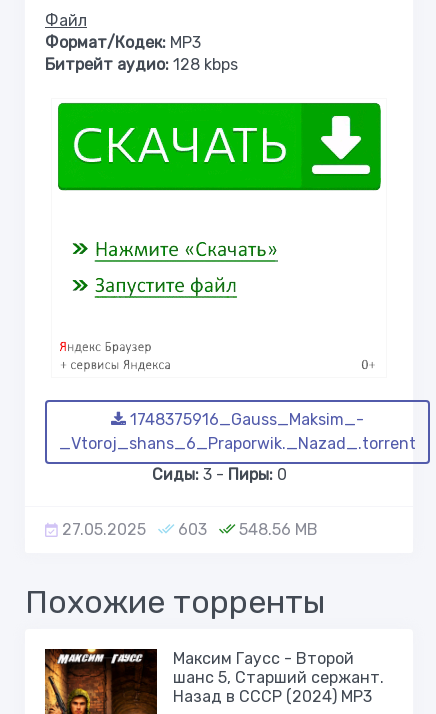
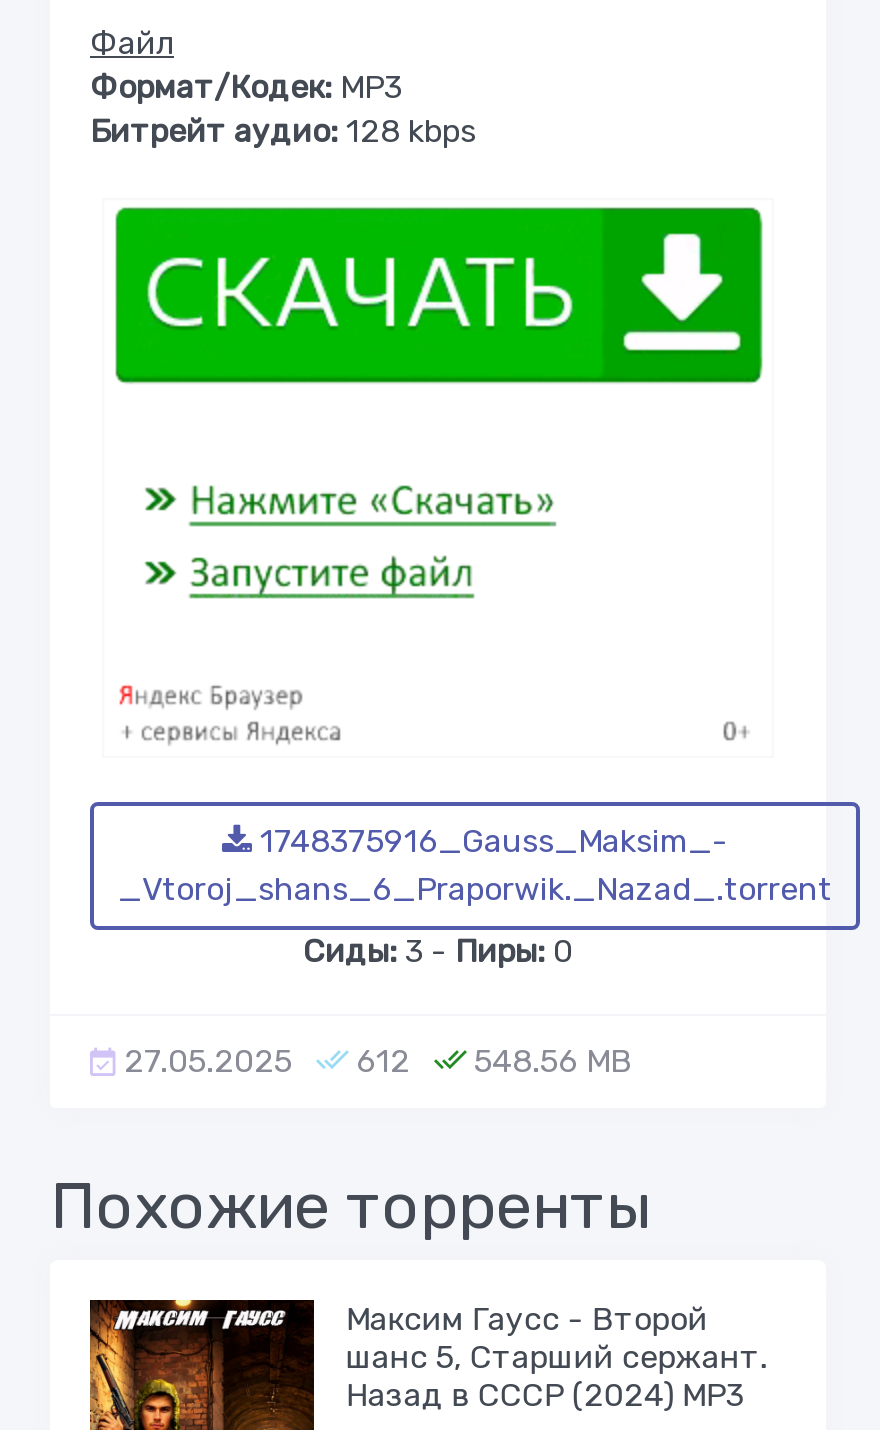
[58,520,318,539] 27.05.2025 603 548.56 MB -> [116,1042,632,1080] 27.05.2025 612 548.56 MB

